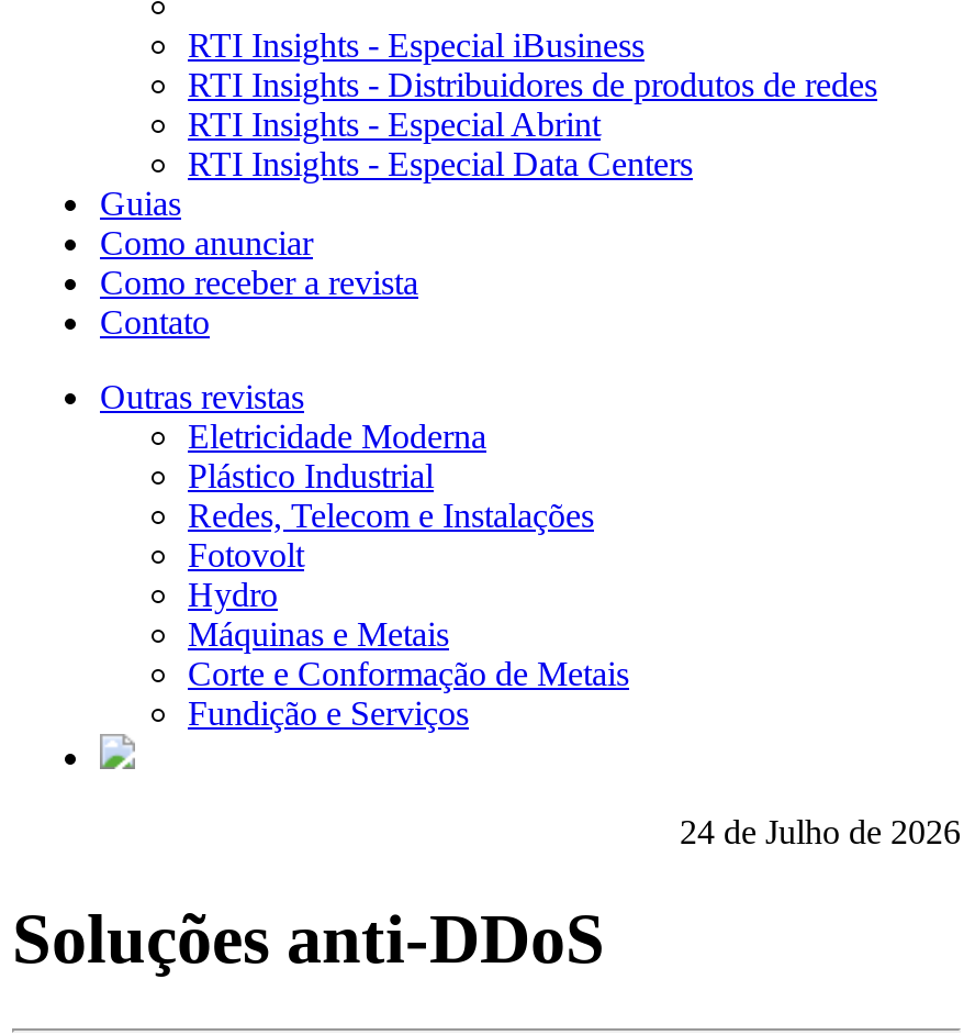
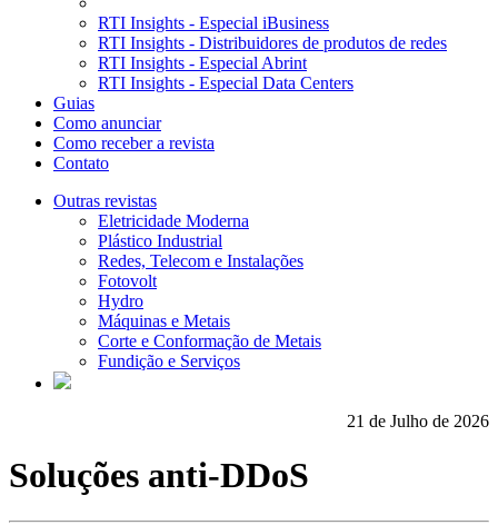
[680,813,961,850] 24 de Julho de 2026 -> [347,412,489,430] 21 de Julho de 2026

